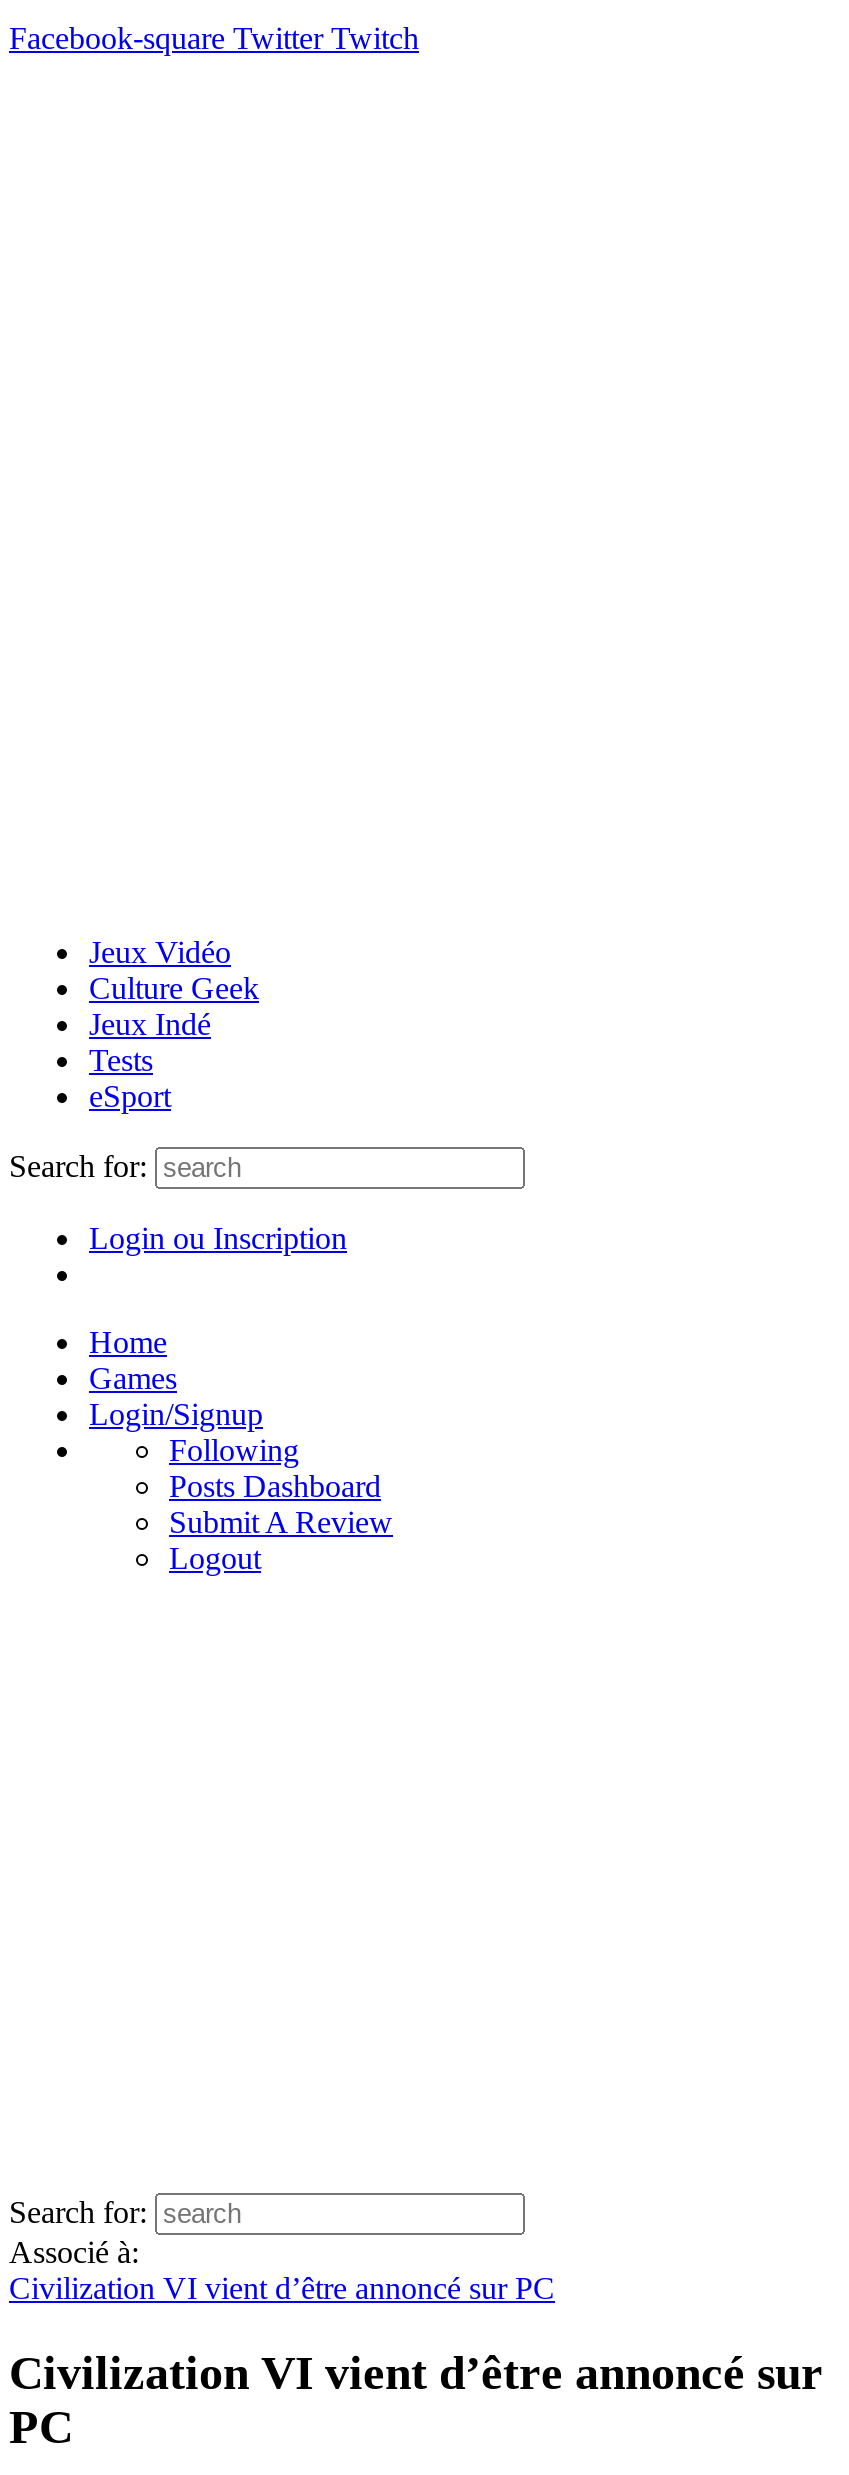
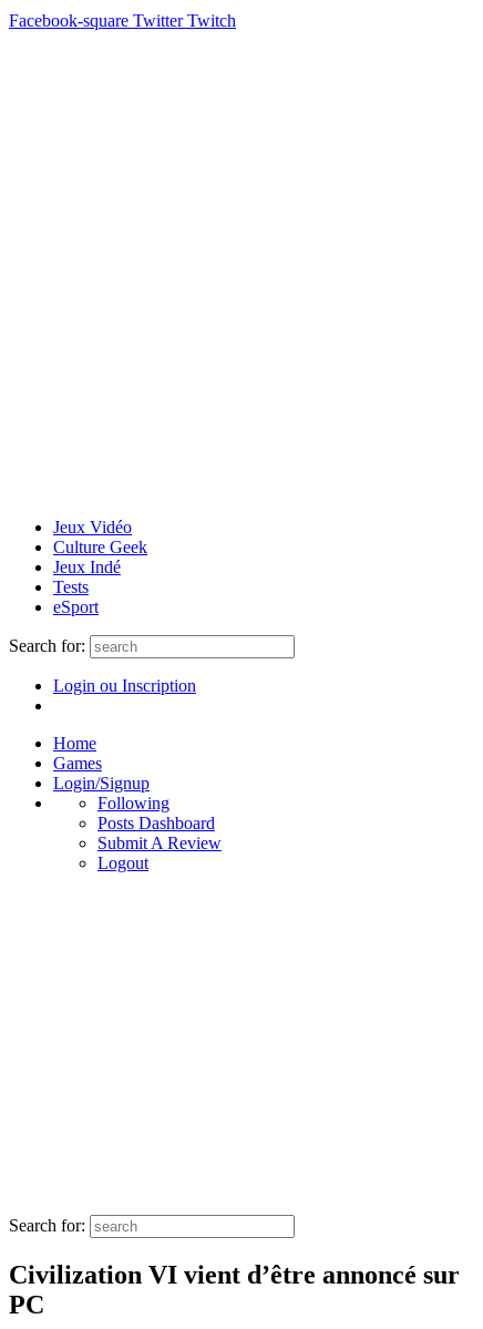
[9,2235,555,2305] Associé à: | Civilization VI vient d’être annoncé sur PC -> none

